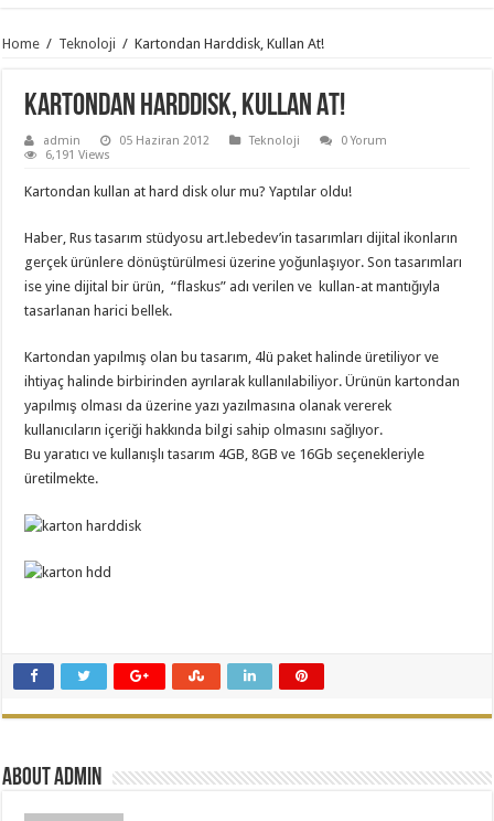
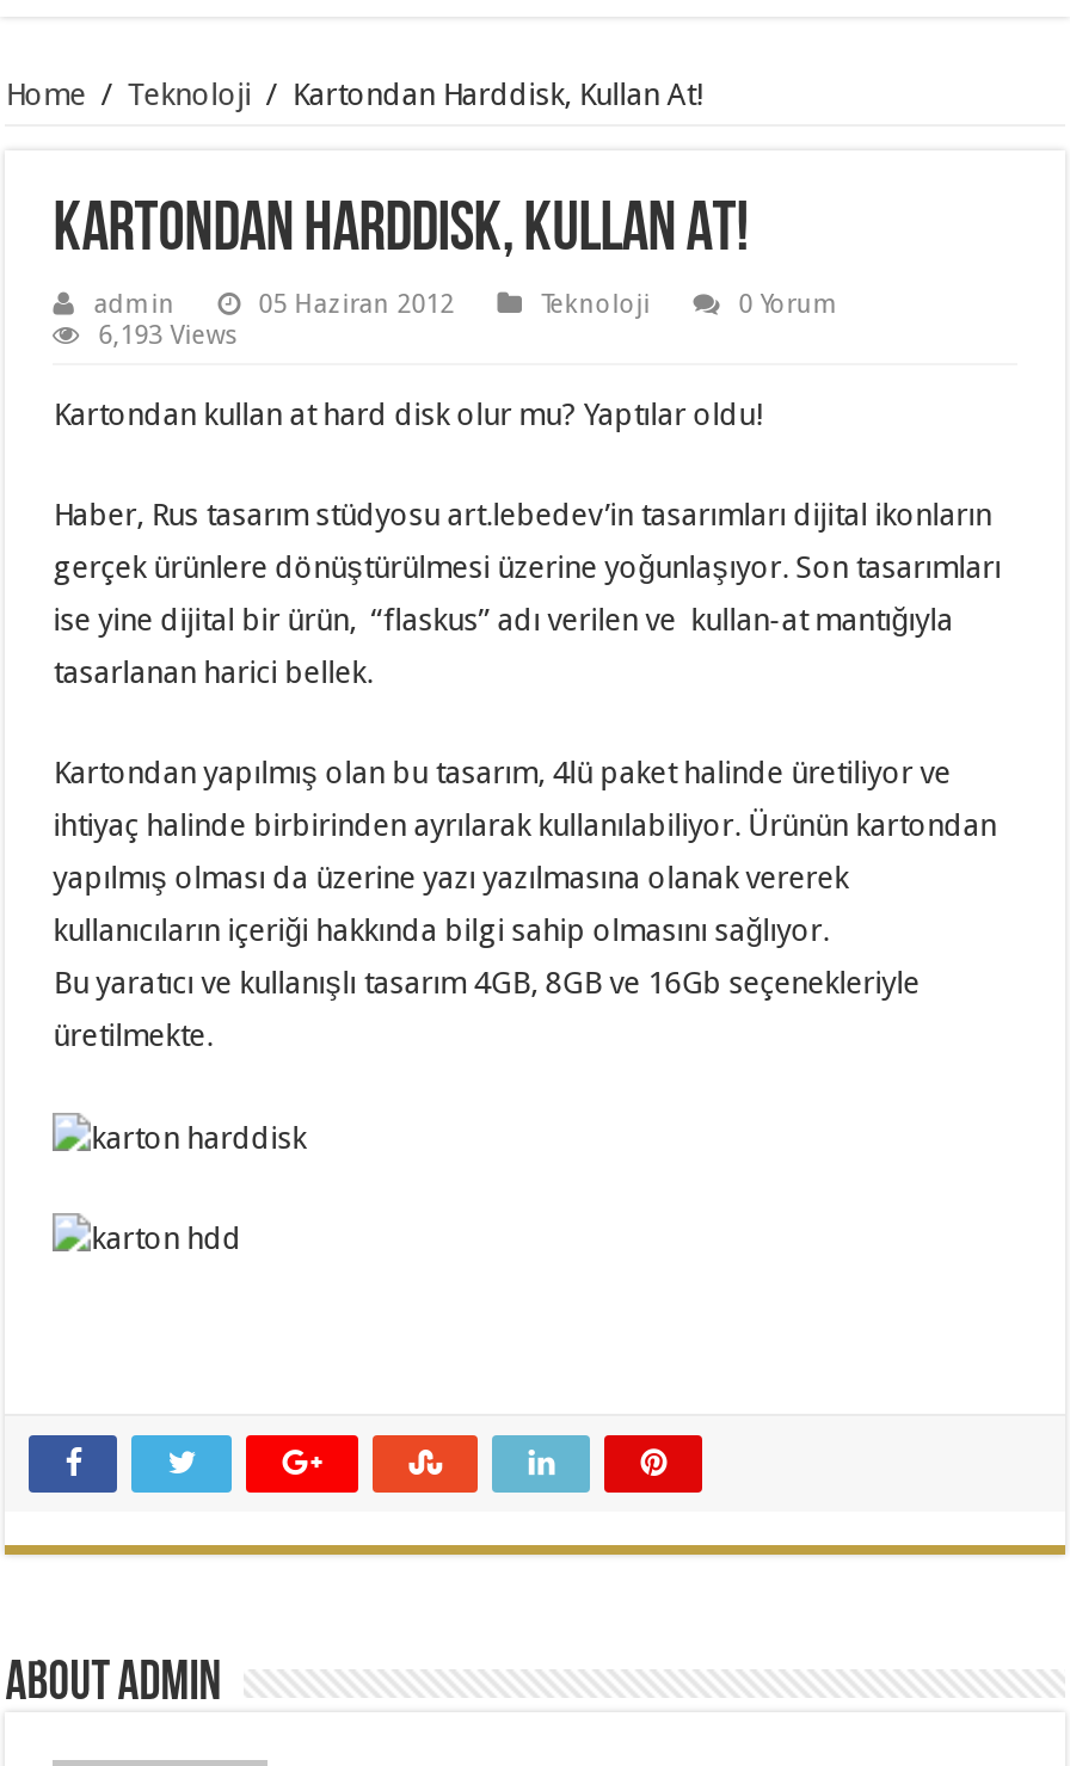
[45,148,110,162] 6,191 Views -> [98,320,239,351] 6,193 Views

